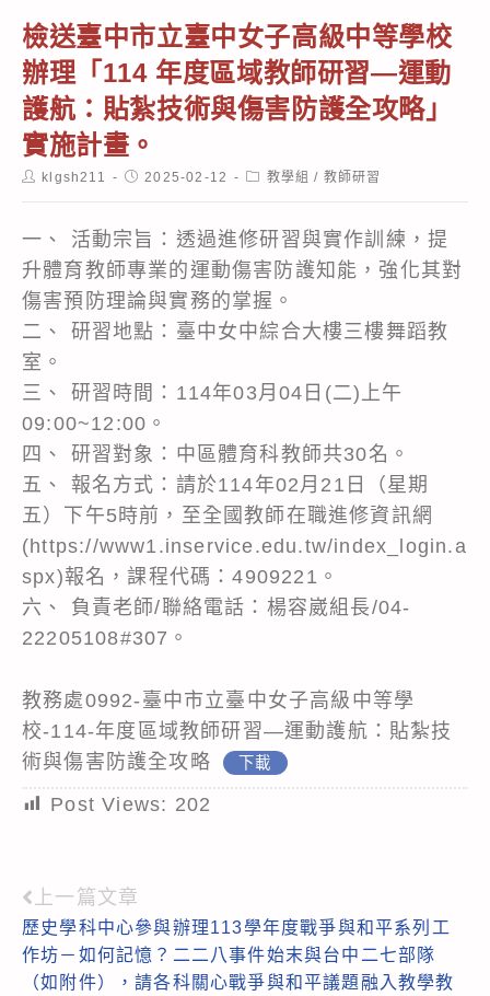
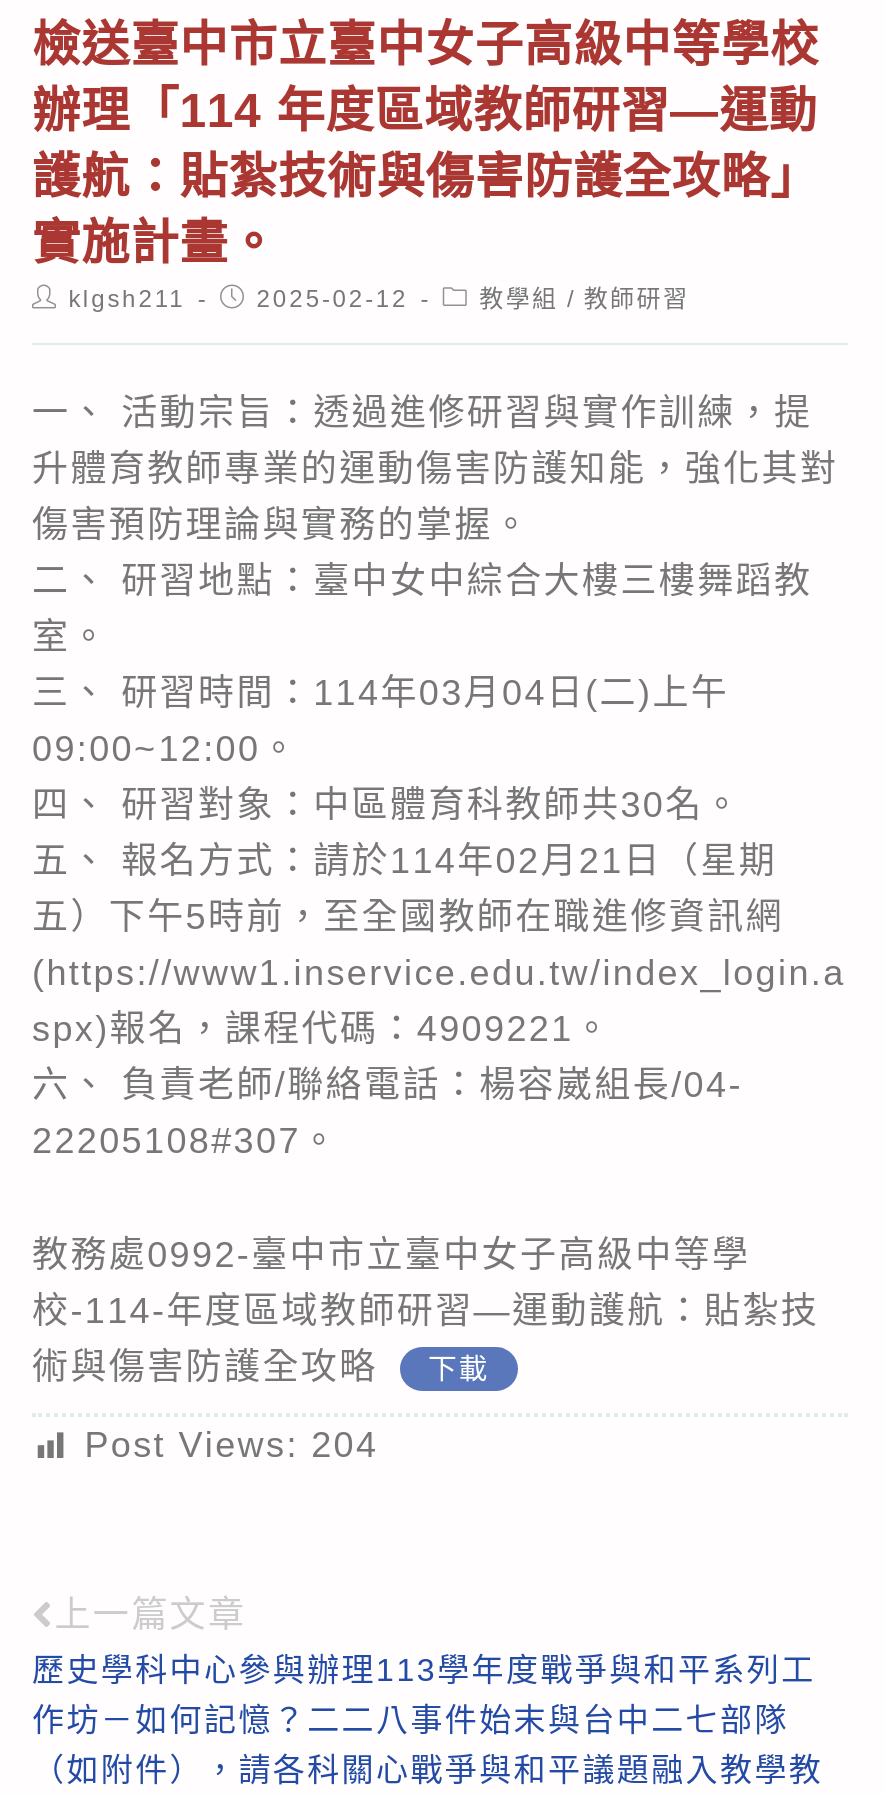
[51,793,211,815] Post Views: 202 -> [84,1425,378,1465] Post Views: 204

